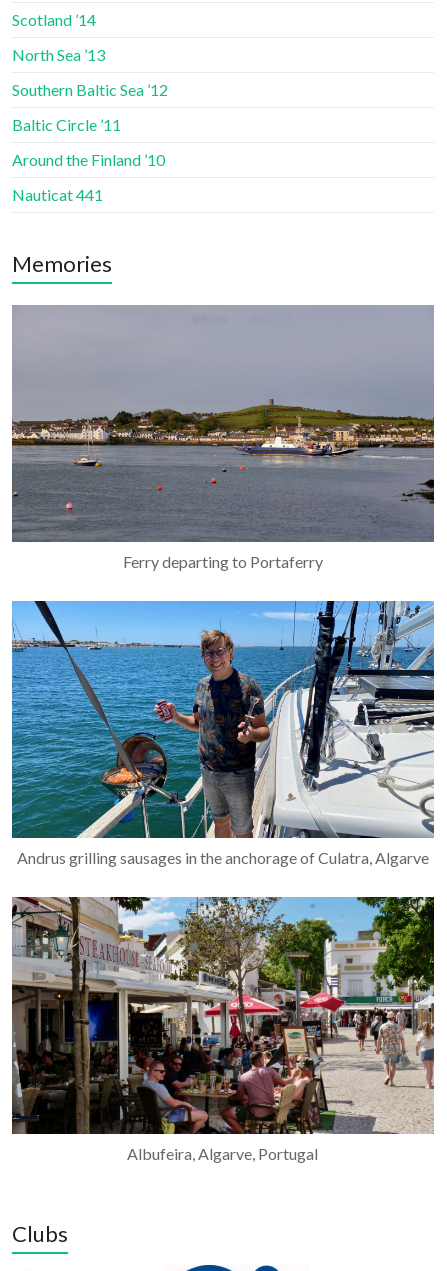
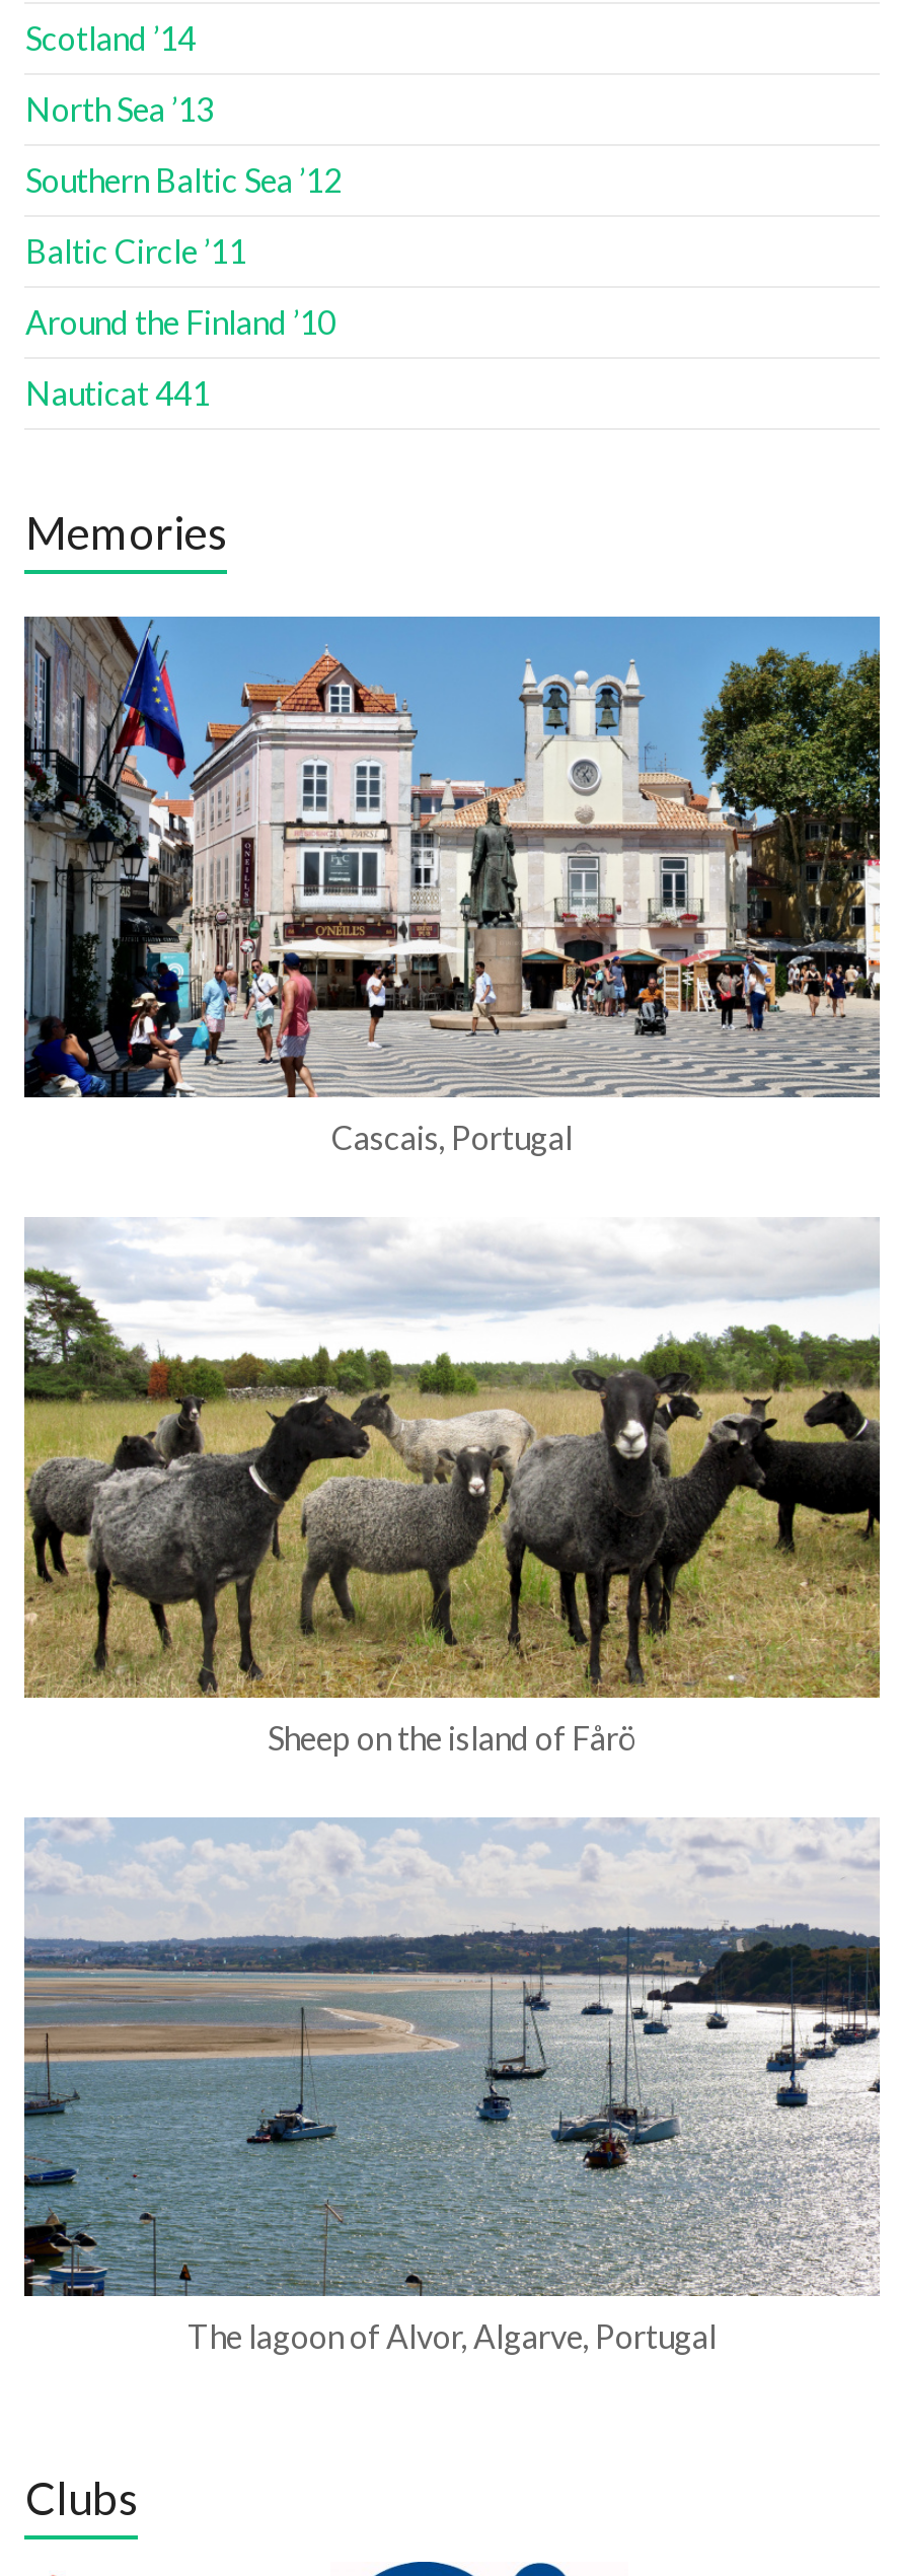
[11,305,435,571] [image] | Ferry departing to Portaferry -> [22,617,882,1156] [image] | Cascais, Portugal
[11,600,435,867] [image] | Andrus grilling sausages in the anchorage of Culatra, Algarve -> [22,1217,882,1756] [image] | Sheep on the island of Fårö
[11,896,435,1163] [image] | Albufeira, Algarve, Portugal -> [24,1817,882,2356] [image] | The lagoon of Alvor, Algarve, Portugal

